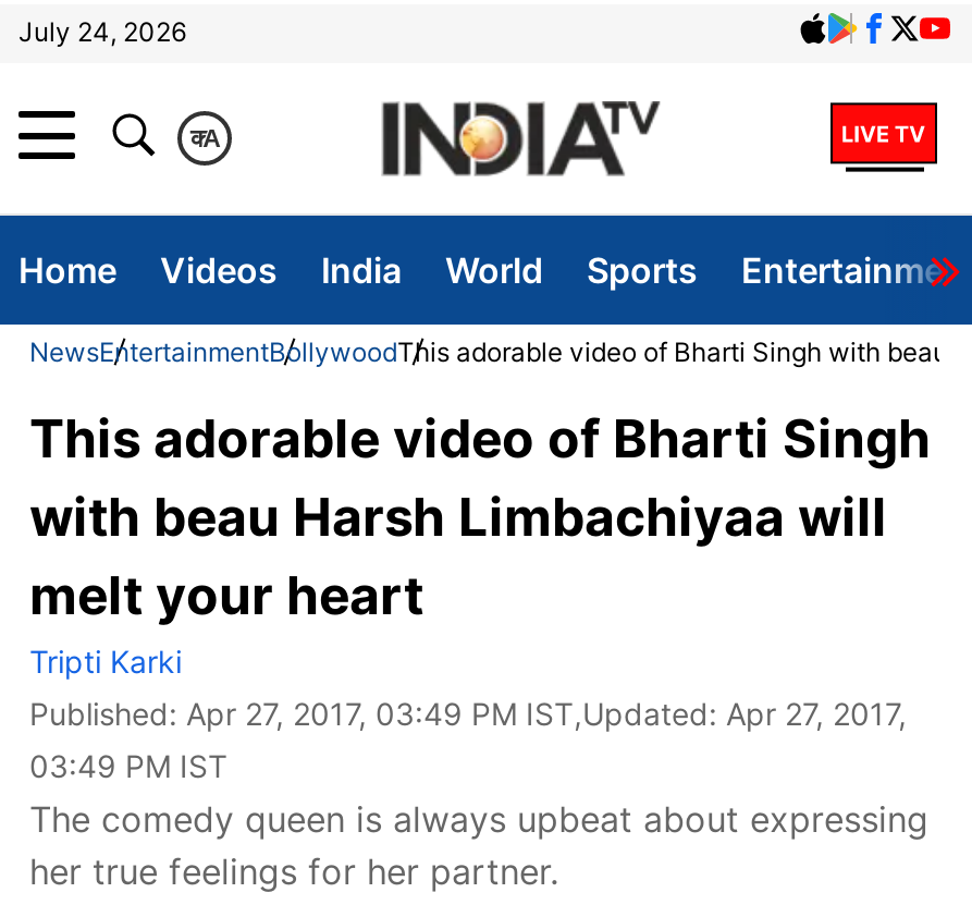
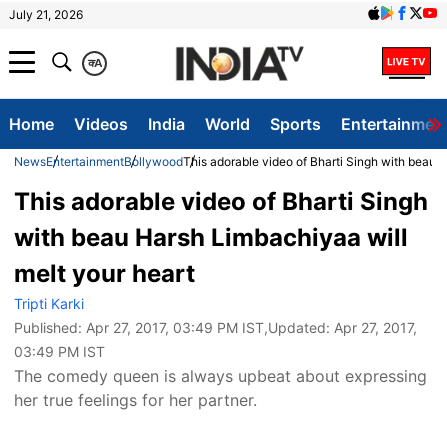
[19,15,186,48] July 24, 2026 -> [9,7,83,22] July 21, 2026

